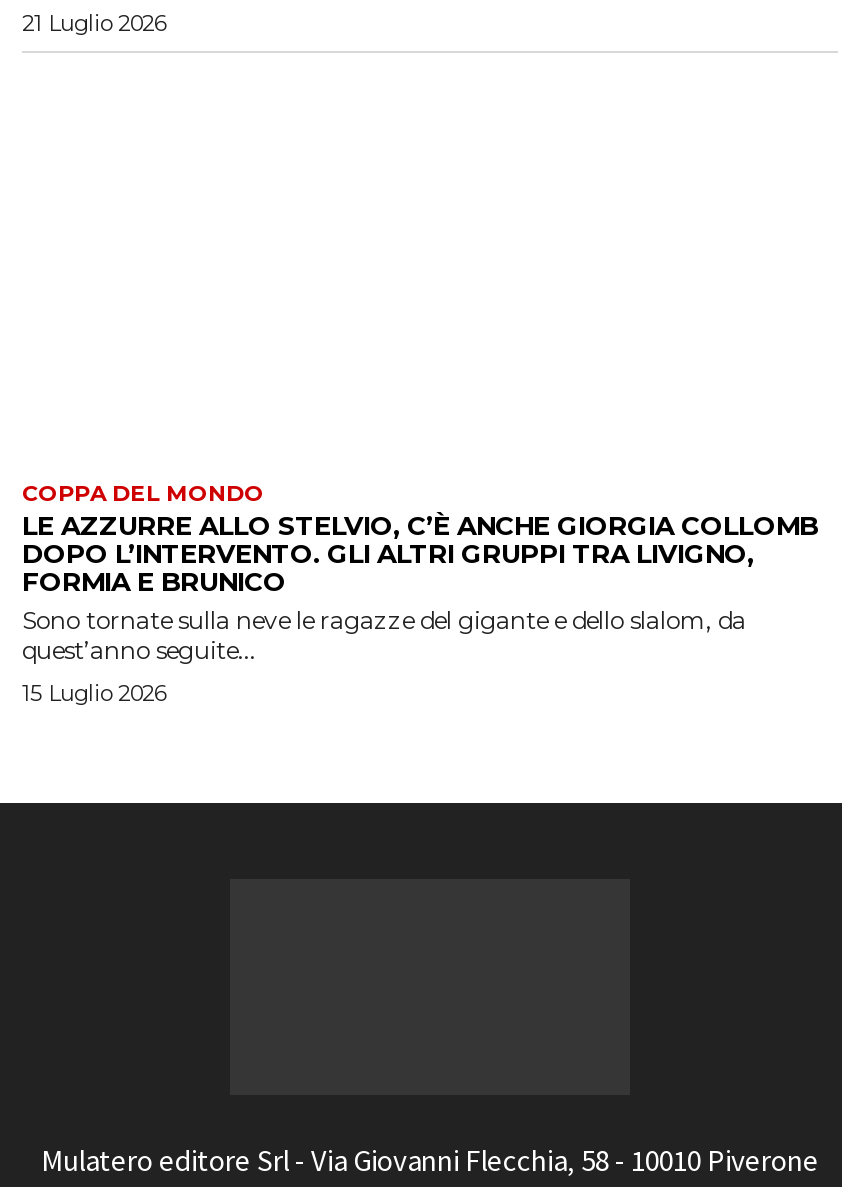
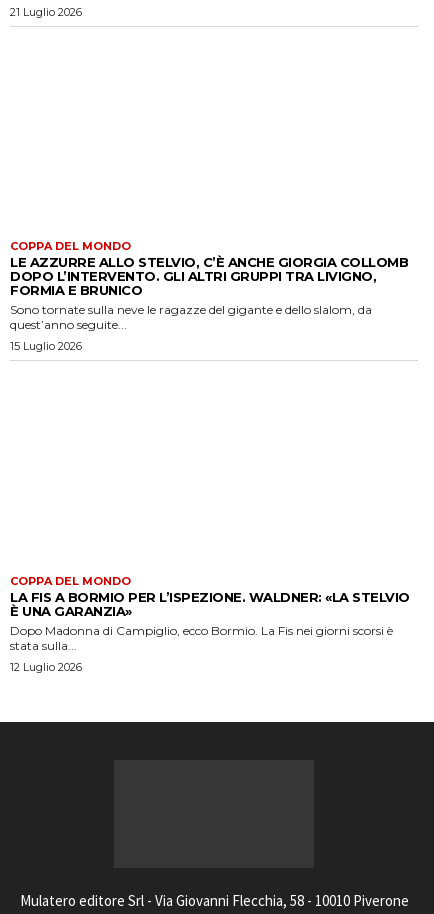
none -> [10,574,409,674] COPPA DEL MONDO | LA FIS A BORMIO PER L’ISPEZIONE. WALDNER: «LA STELVIO | È UNA GARANZIA» | Dopo Madonna di Campiglio, ecco Bormio. La Fis nei giorni scorsi è | stata sulla... | 12 Luglio 2026

